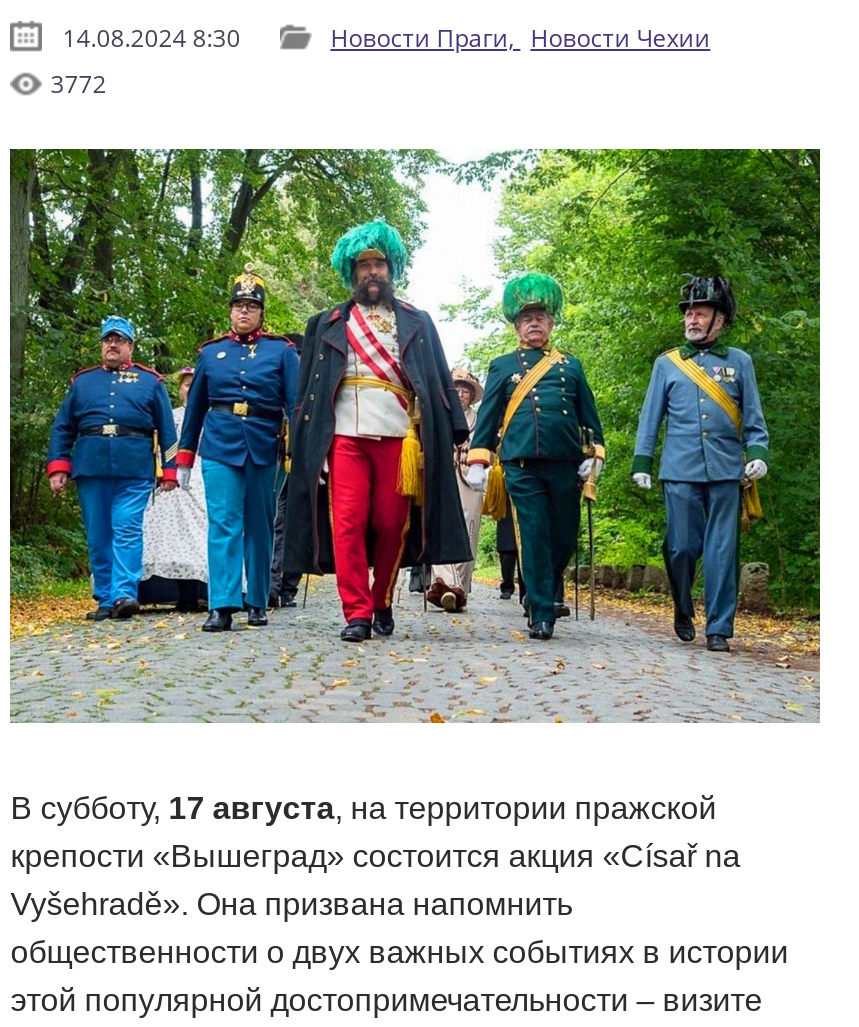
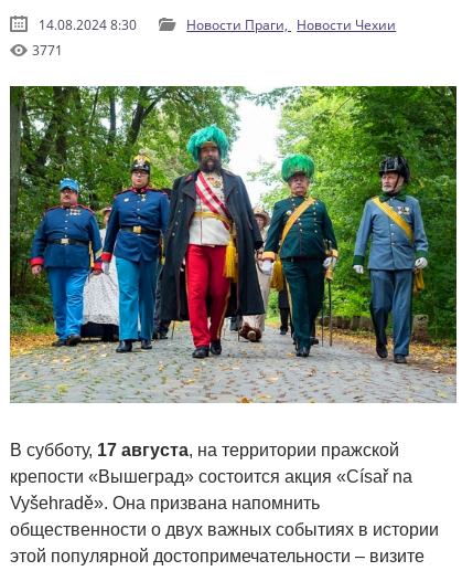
[50,68,106,102] 3772 -> [32,41,63,60] 3771

